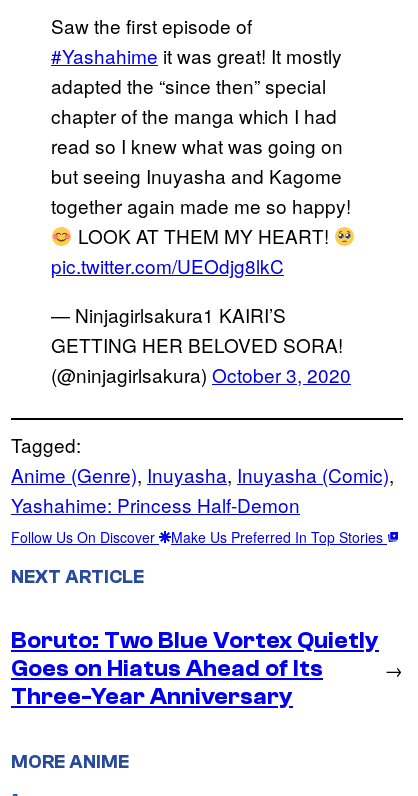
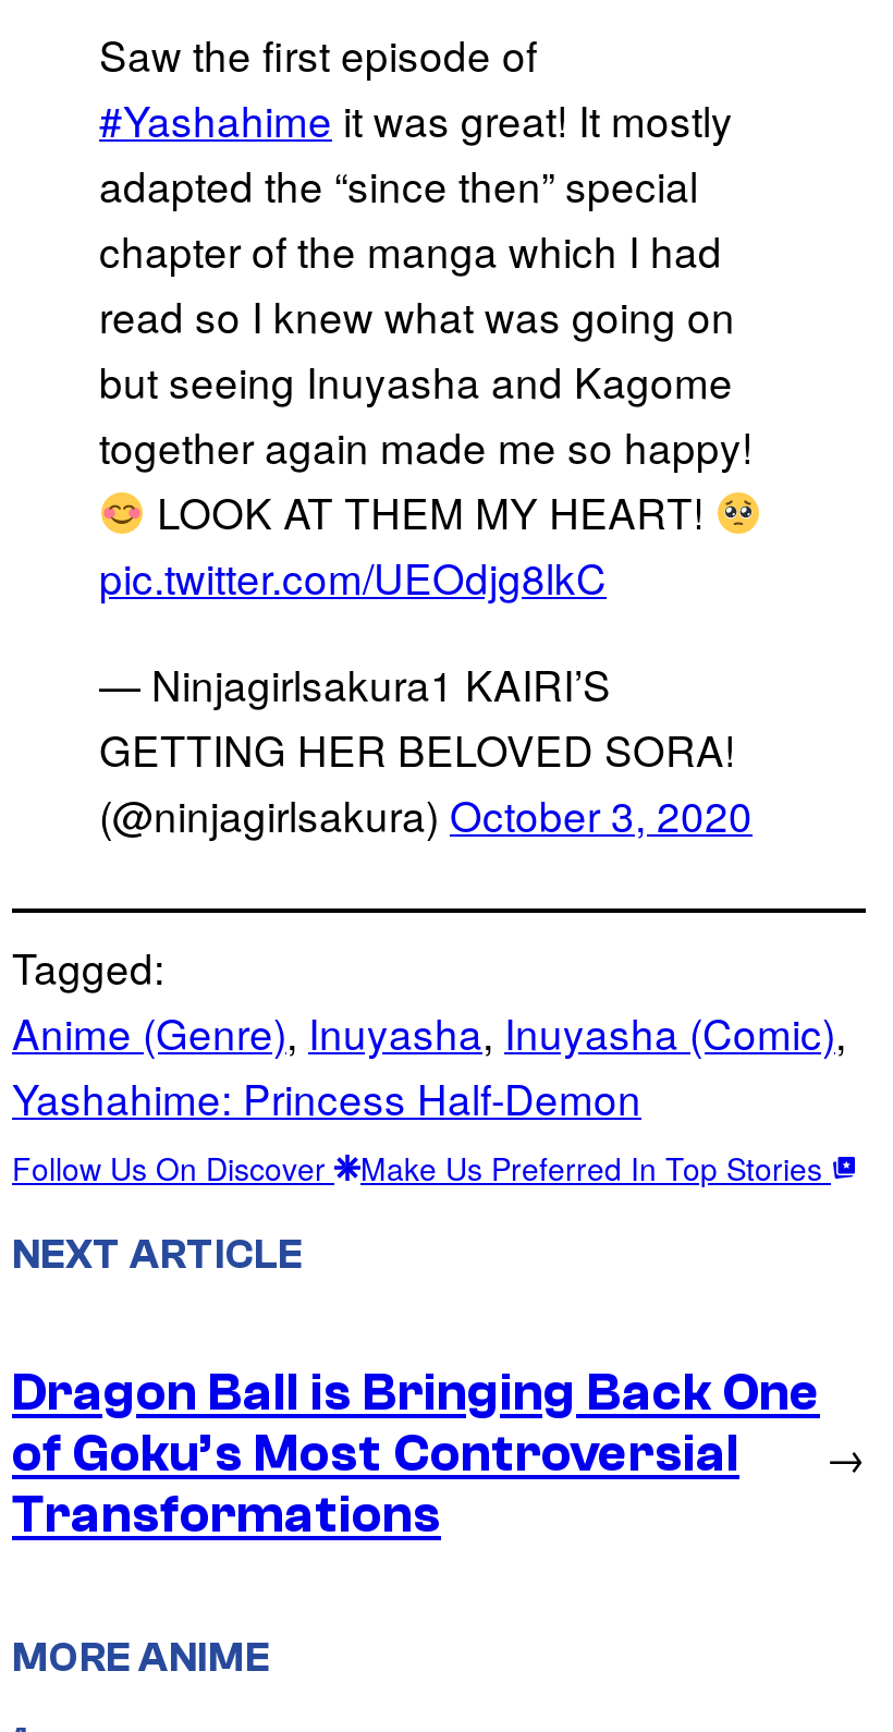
[11,627,379,710] Boruto: Two Blue Vortex Quietly | Goes on Hiatus Ahead of Its | Three-Year Anniversary -> [12,1365,820,1546] Dragon Ball is Bringing Back One | of Goku’s Most Controversial | Transformations

